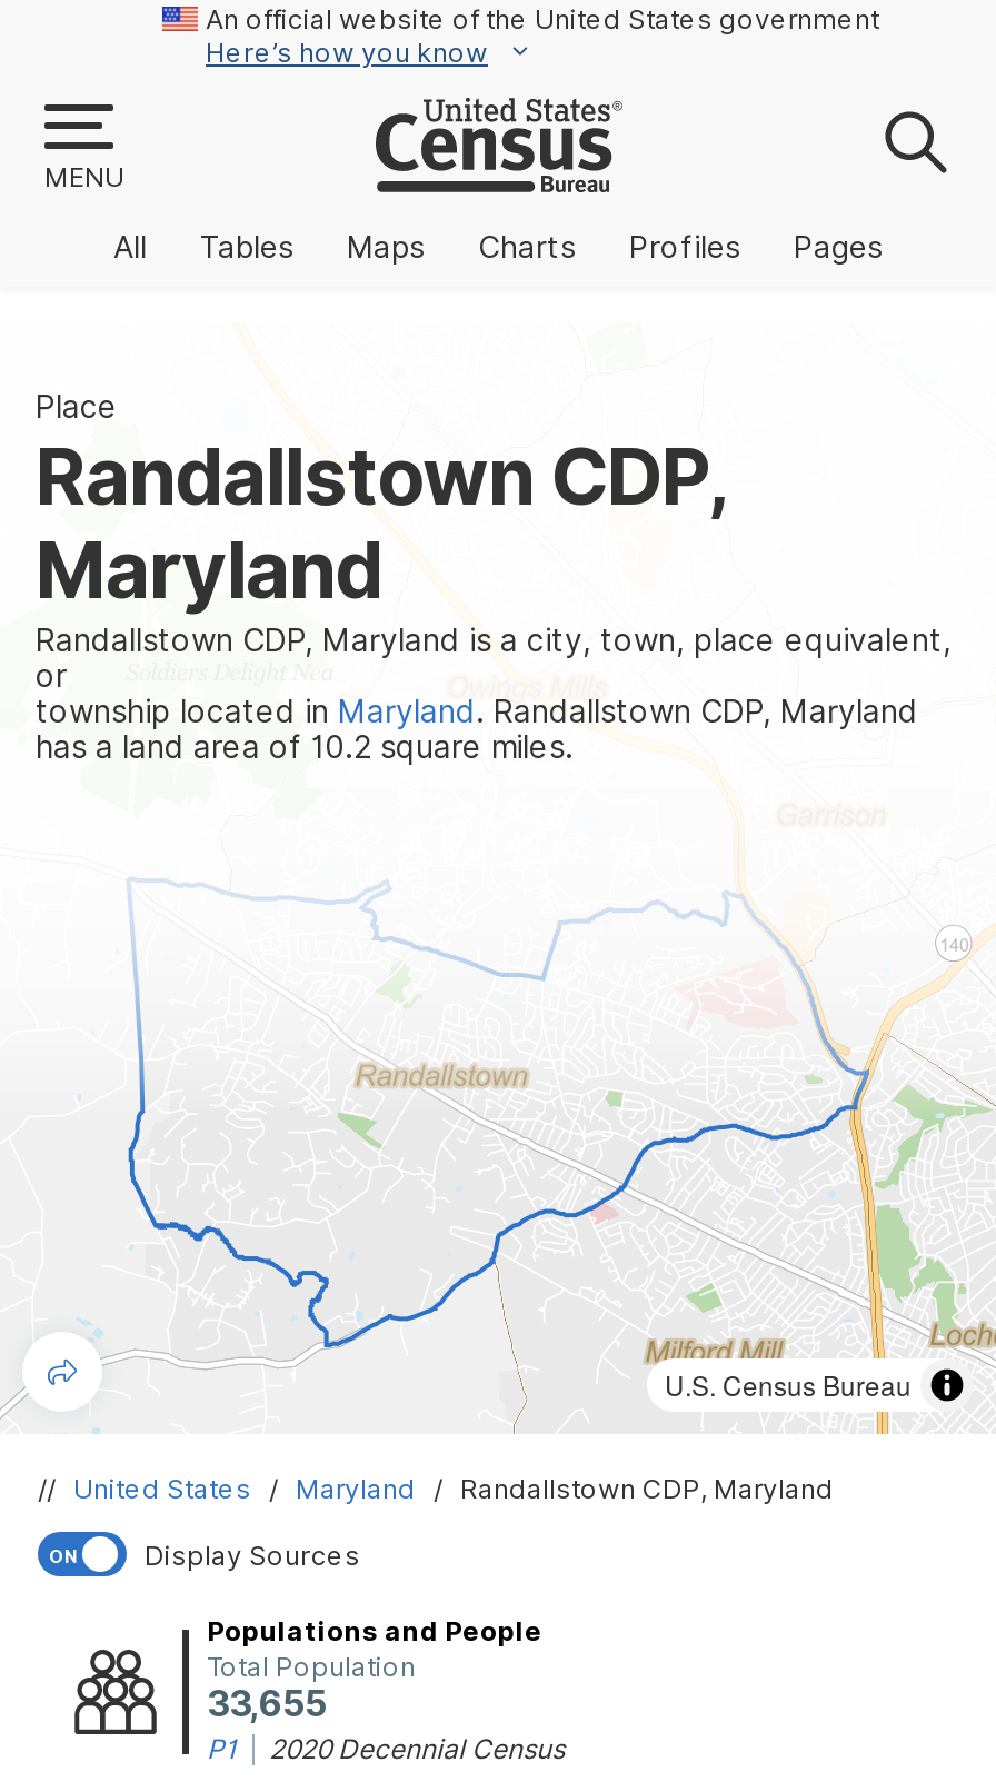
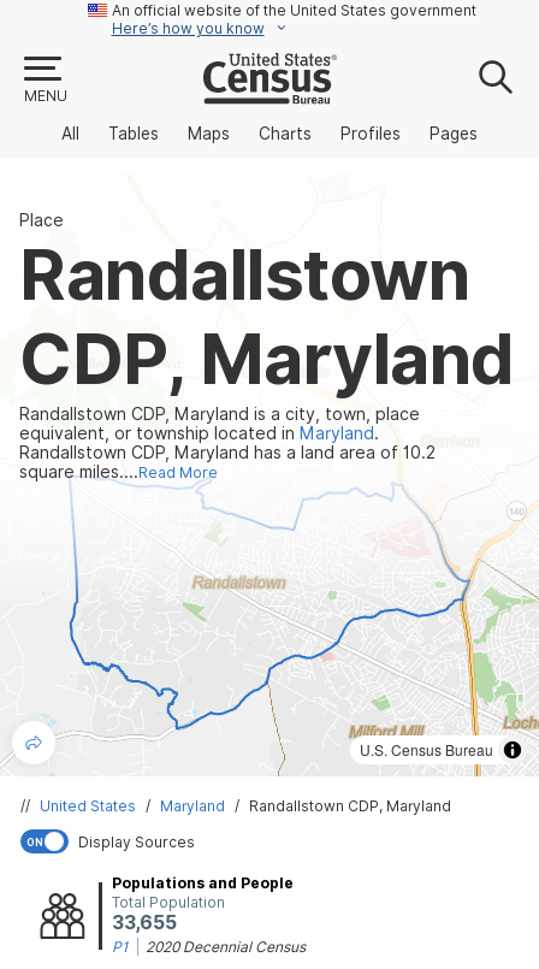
[36,430,952,766] Randallstown CDP, | Maryland | Randallstown CDP, Maryland is a city, town, place equivalent, | or | township located in Maryland. Randallstown CDP, Maryland | has a land area of 10.2 square miles. -> [19,233,514,482] Randallstown | CDP, Maryland | Randallstown CDP, Maryland is a city, town, place | equivalent, or township located in Maryland. | Randallstown CDP, Maryland has a land area of 10.2 | square miles....Read More

